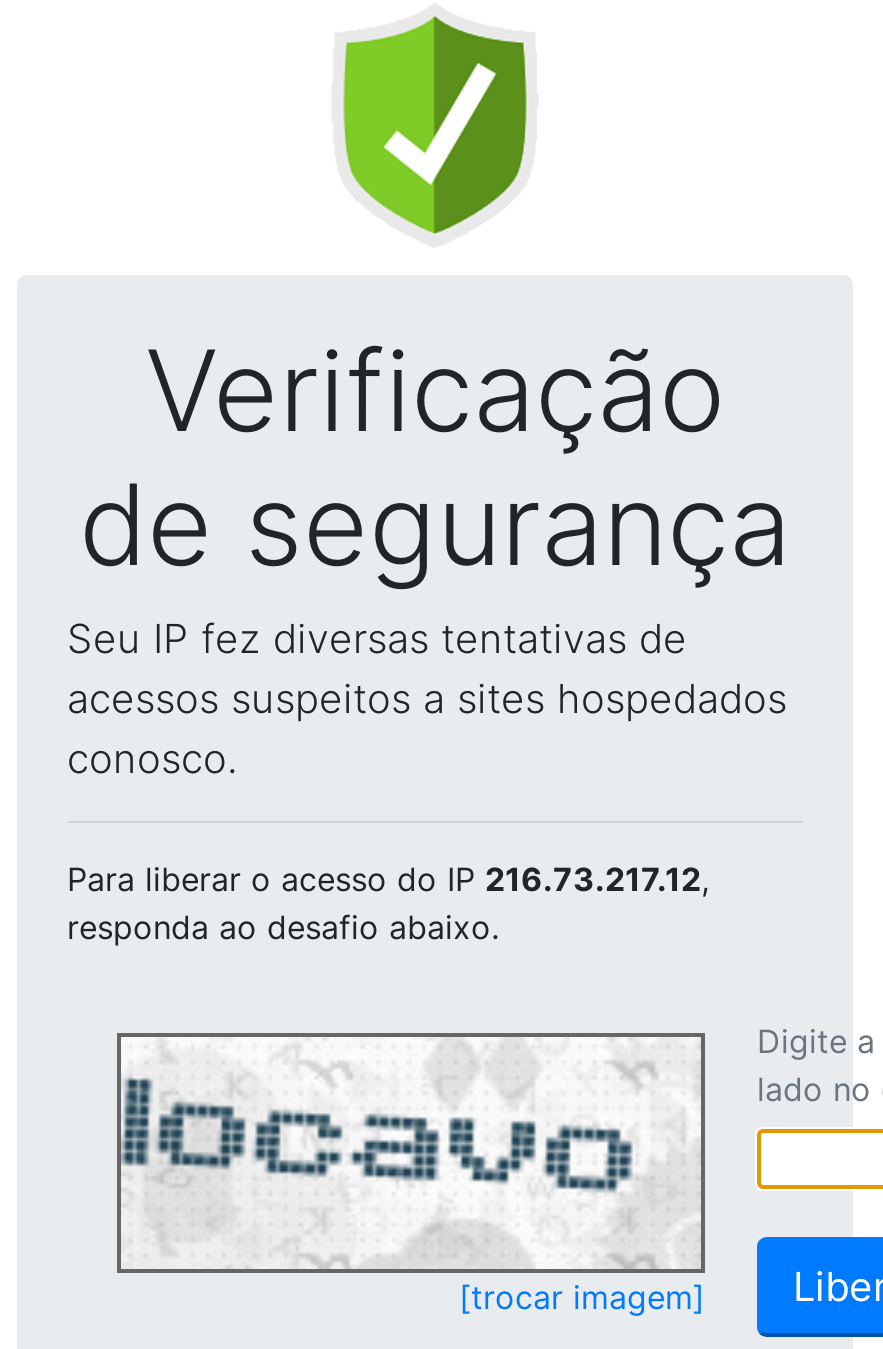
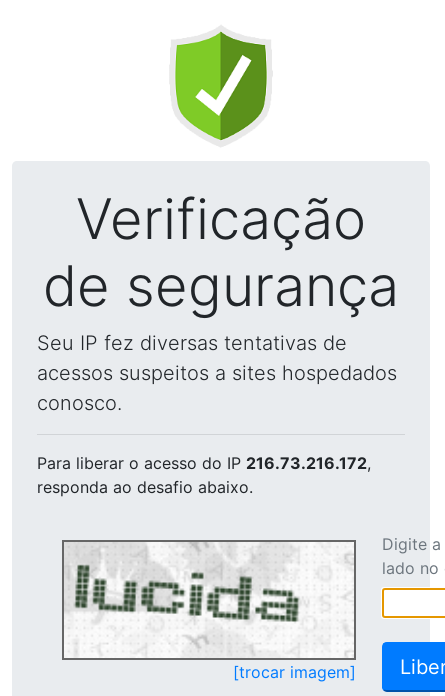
[67,859,709,899] Para liberar o acesso do IP 216.73.217.12, -> [37,453,371,473] Para liberar o acesso do IP 216.73.216.172,
[123,1039,677,1265] [image] -> [64,544,341,657] [image]

